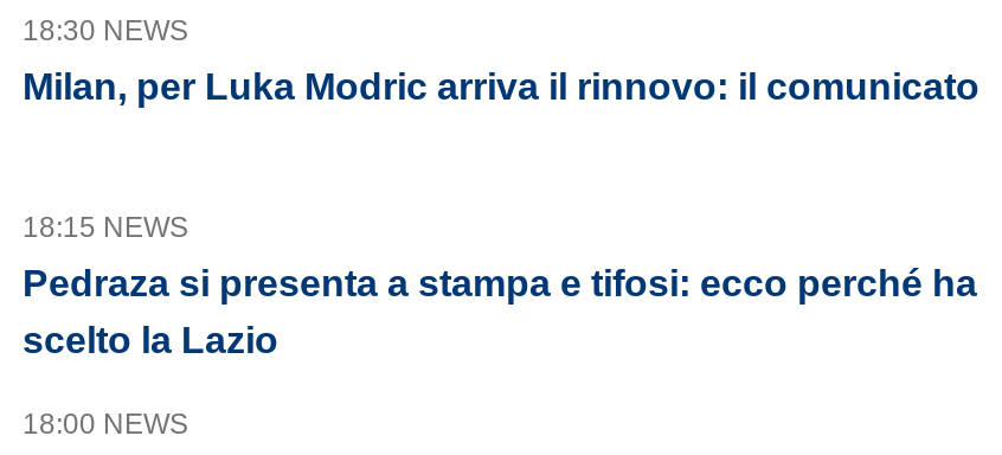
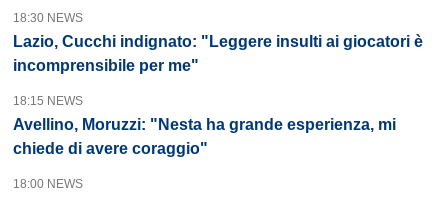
[23,67,979,108] Milan, per Luka Modric arriva il rinnovo: il comunicato -> [13,33,423,74] Lazio, Cucchi indignato: "Leggere insulti ai giocatori è | incomprensibile per me"
[23,264,977,361] Pedraza si presenta a stampa e tifosi: ecco perché ha | scelto la Lazio -> [13,116,396,157] Avellino, Moruzzi: "Nesta ha grande esperienza, mi | chiede di avere coraggio"

